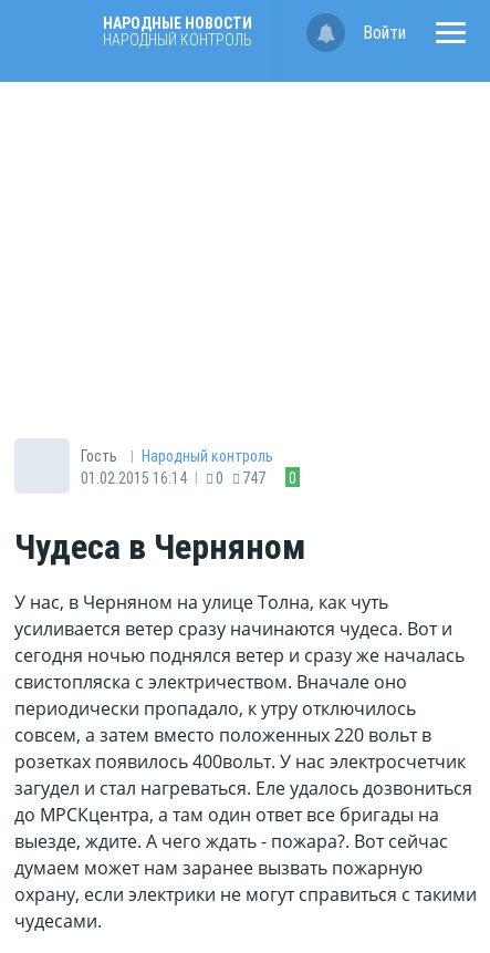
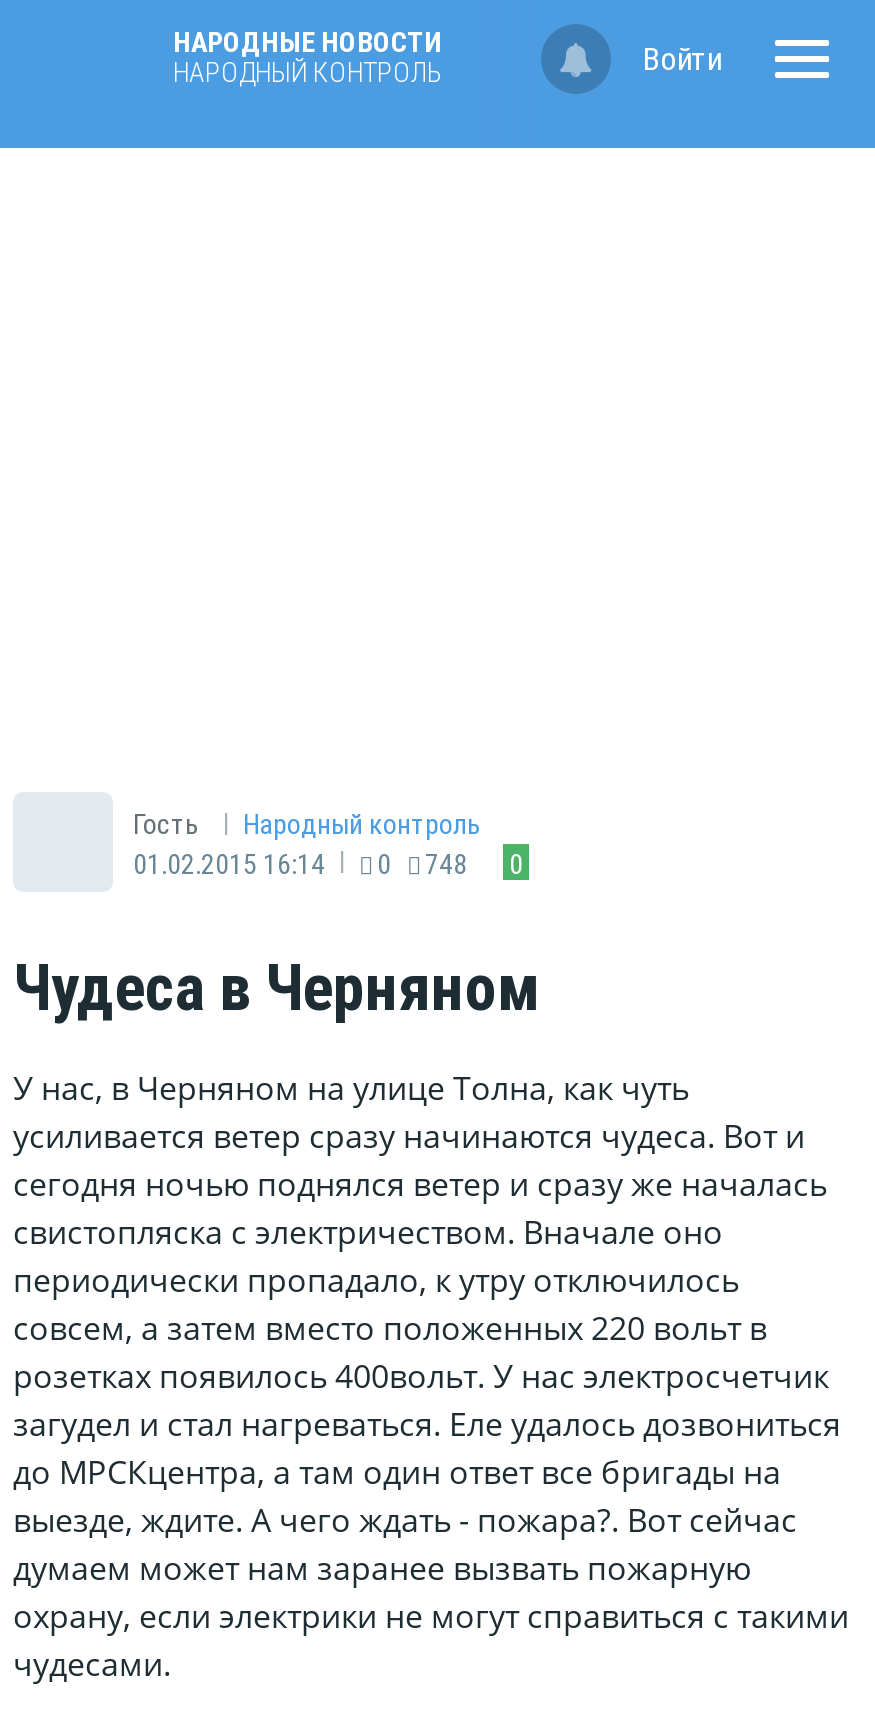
[242,469,265,487] 747 -> [425,847,467,879] 748

